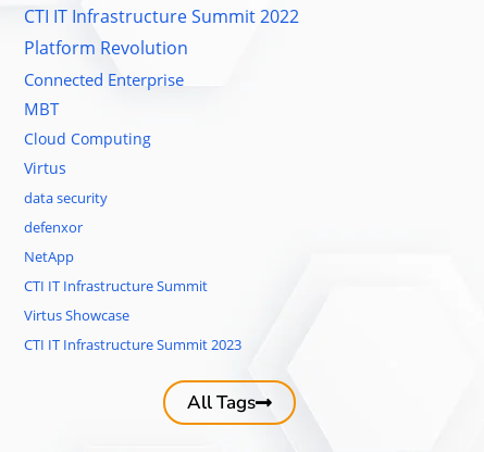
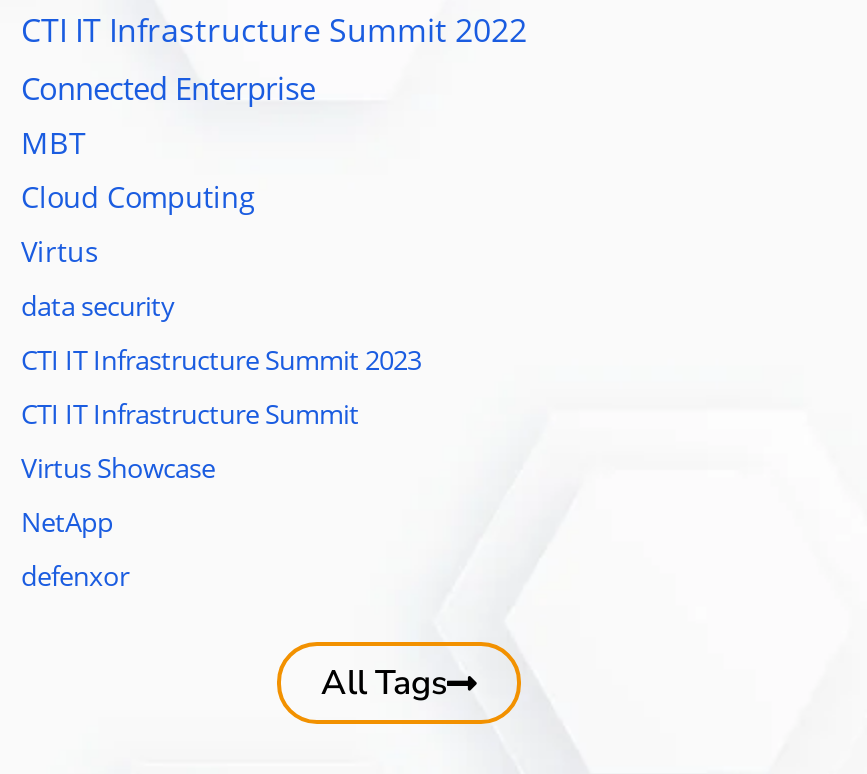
[24,36,188,60] Platform Revolution -> none
moved [24,218,83,266] -> [21,504,129,594]: defenxor | NetApp
moved [24,276,208,325] -> [21,396,359,486]: CTI IT Infrastructure Summit | Virtus Showcase
moved [24,335,241,354] -> [21,342,421,378]: CTI IT Infrastructure Summit 2023

